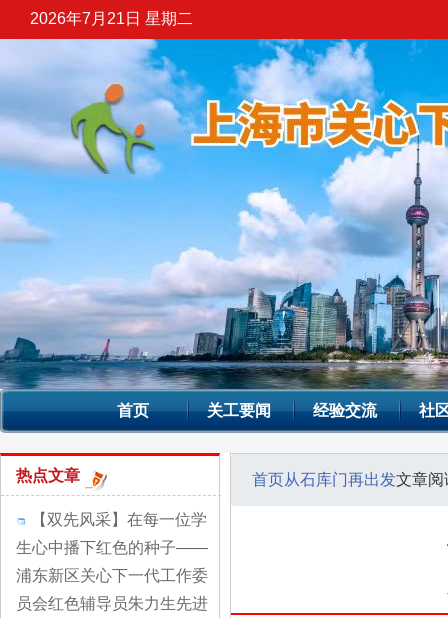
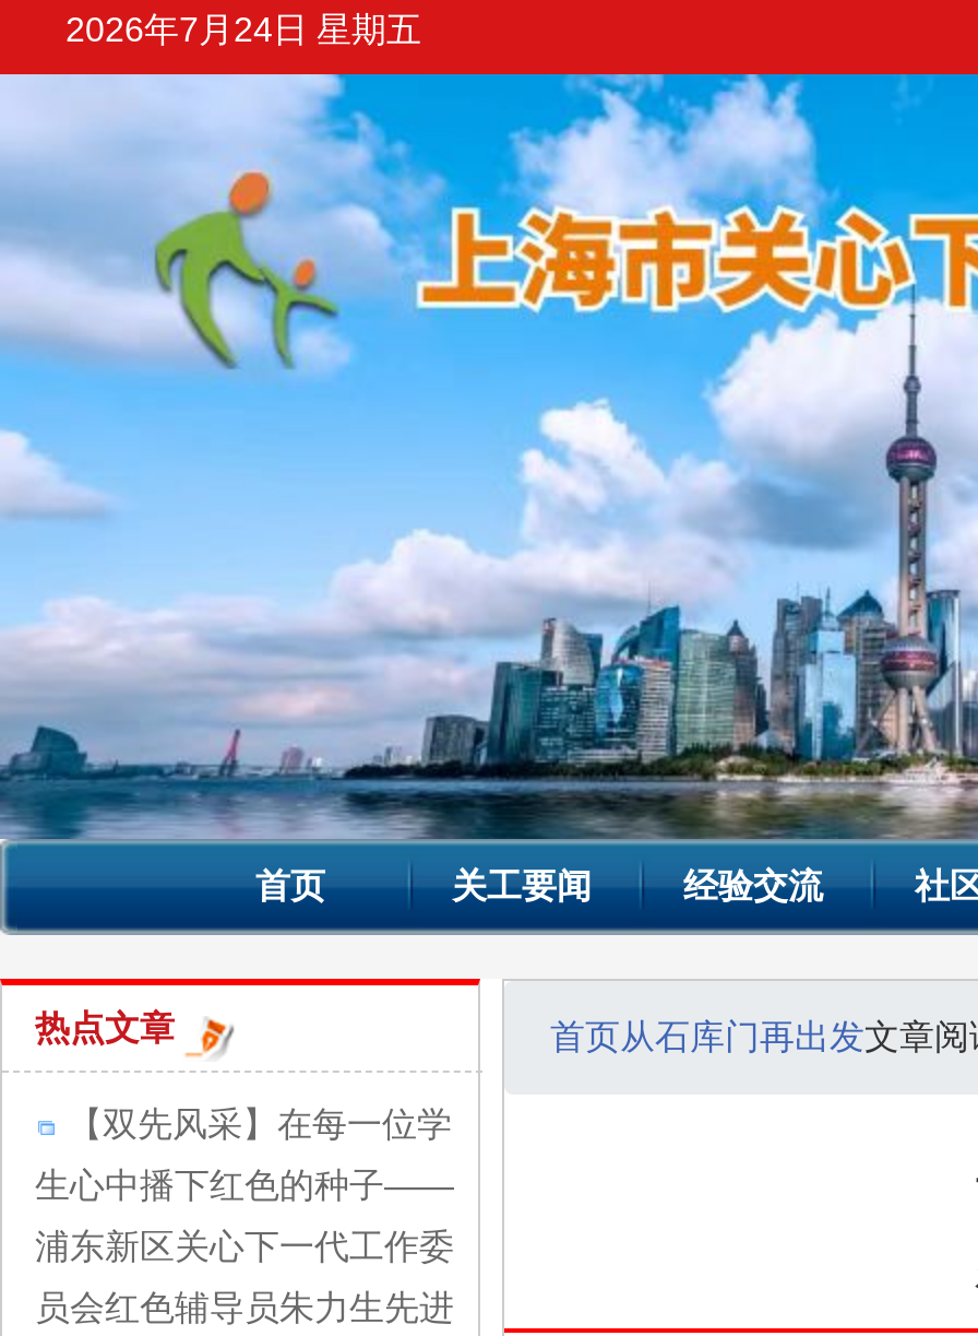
[30,10,193,27] 2026年7月21日 星期二 -> [65,11,421,48] 2026年7月24日 星期五

